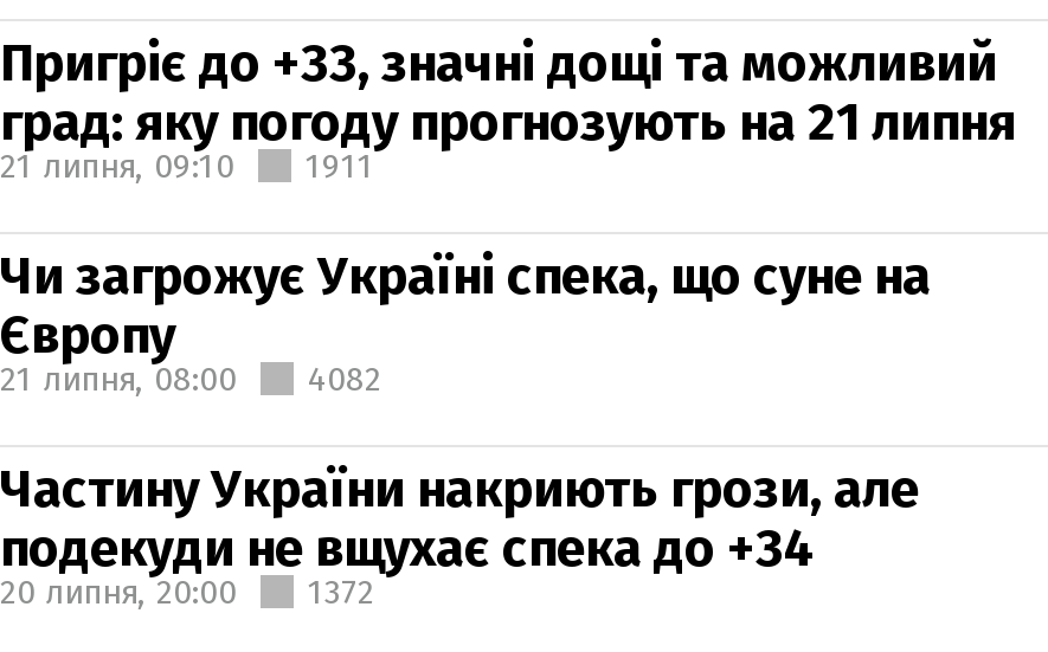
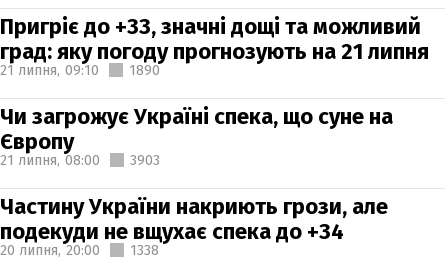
[306,146,374,186] 1911 -> [129,61,160,78] 1890
[0,359,381,399] 21 липня, 08:00 4082 -> [0,151,160,168] 21 липня, 08:00 3903
[0,572,374,612] 20 липня, 20:00 1372 -> [0,241,159,258] 20 липня, 20:00 1338

